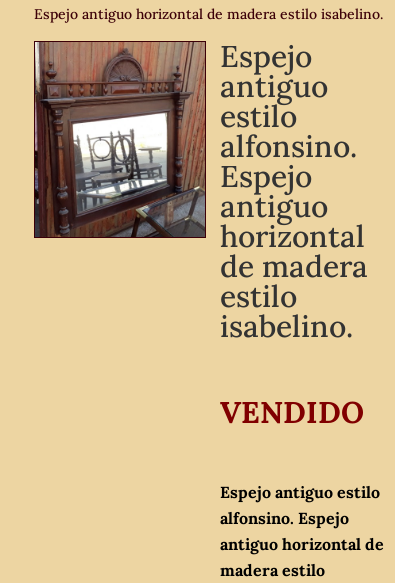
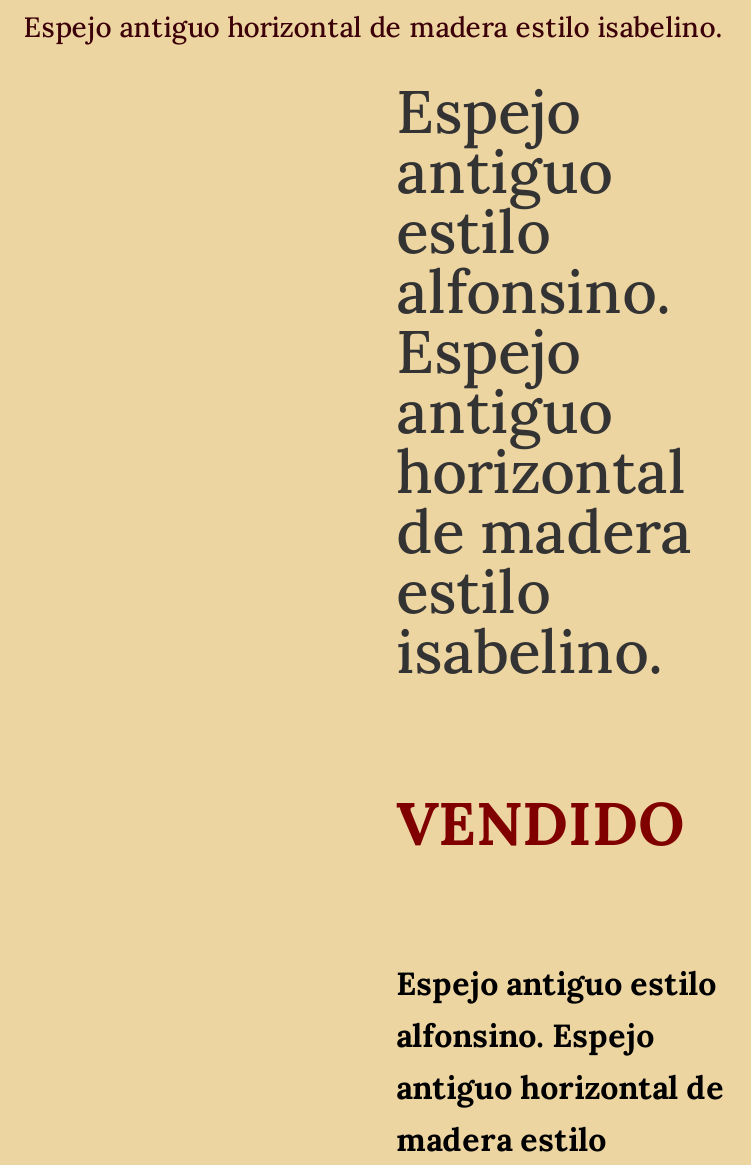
[33,40,207,239] [image] -> none

